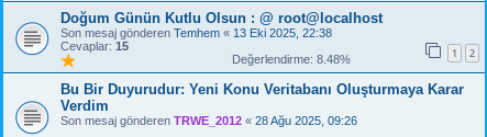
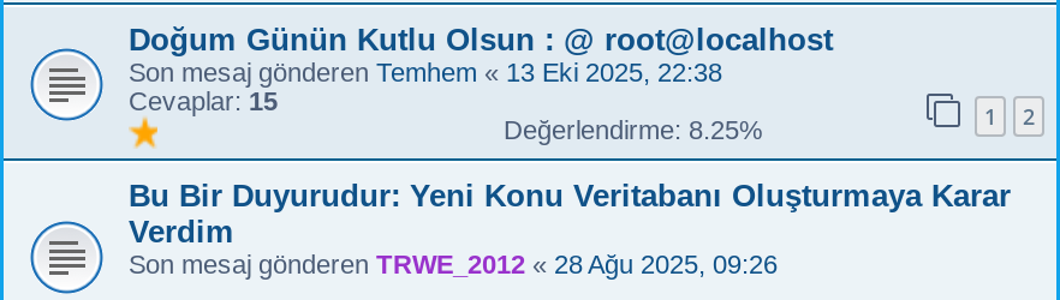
[225,53,351,66] Değerlendirme: 8.48% -> [489,115,763,144] Değerlendirme: 8.25%

